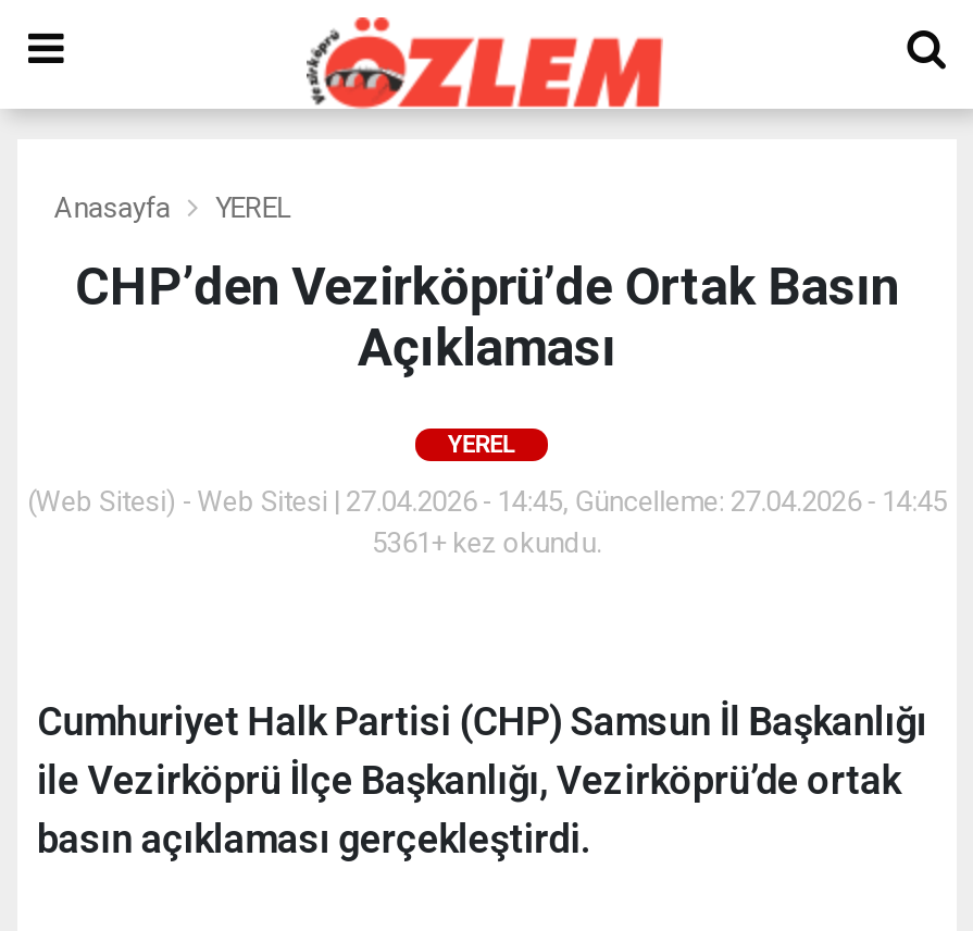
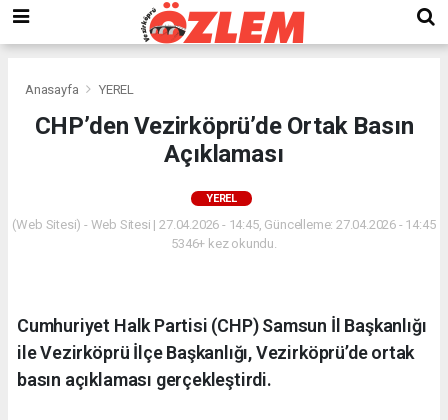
[372,526,602,559] 5361+ kez okundu. -> [171,236,277,251] 5346+ kez okundu.

